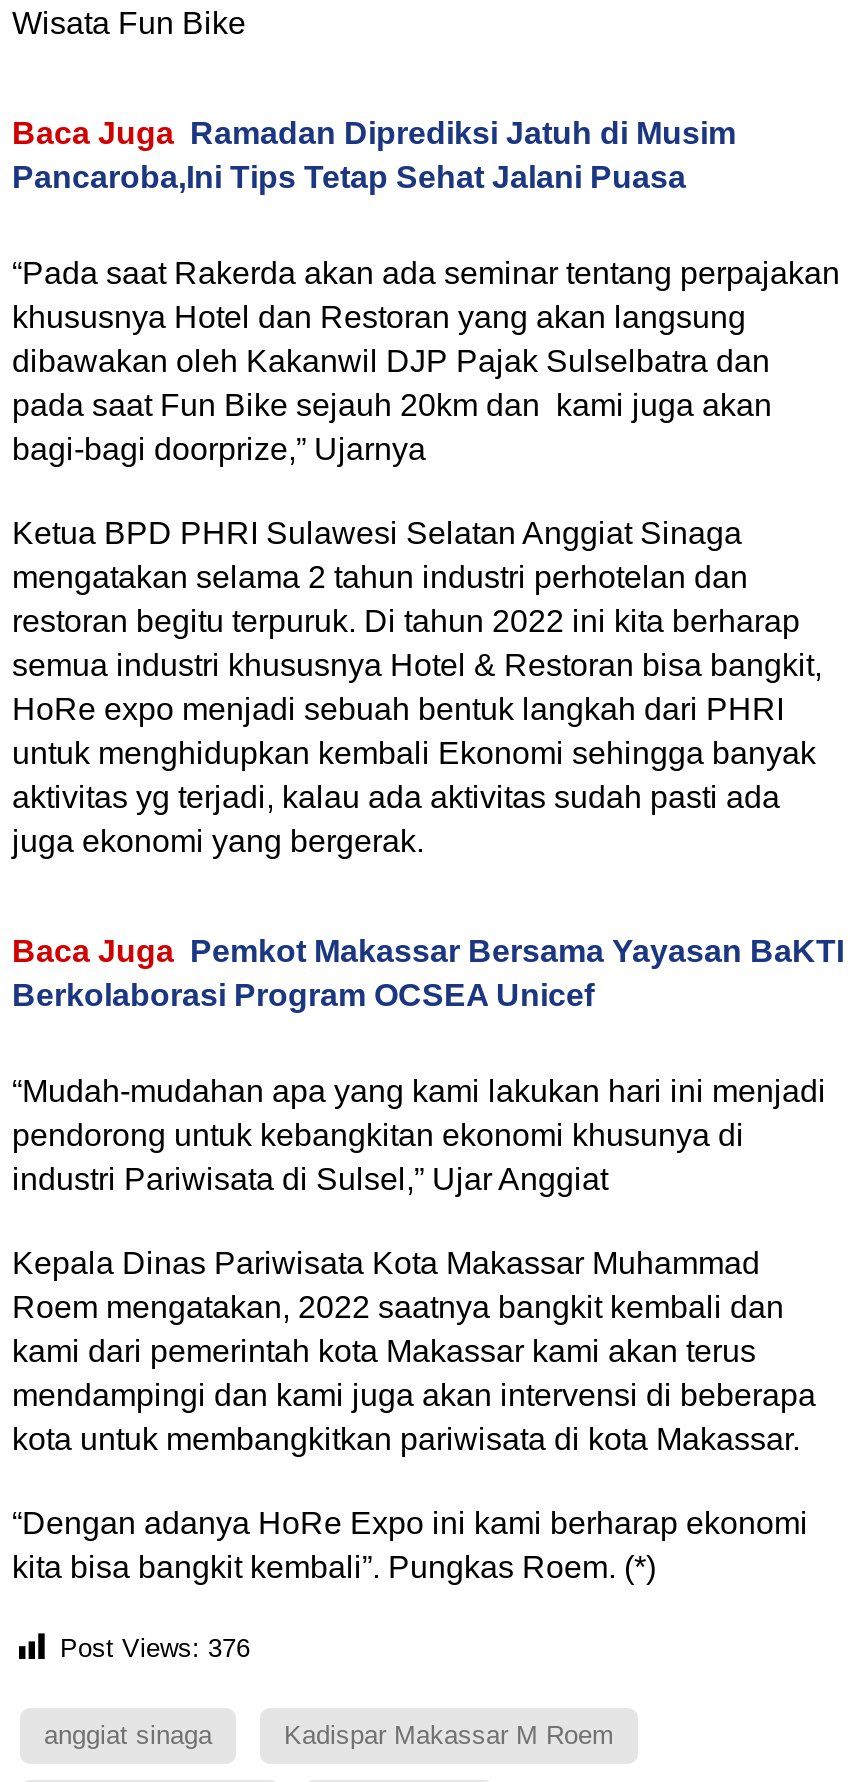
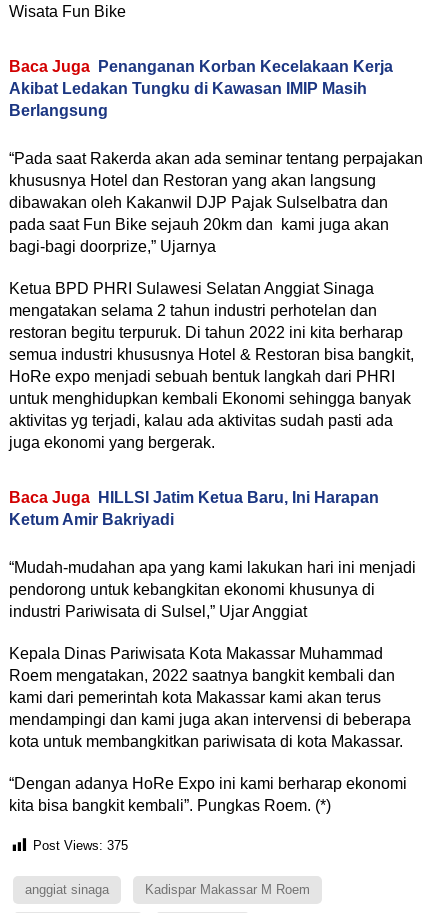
[12,116,736,194] Baca Juga Ramadan Diprediksi Jatuh di Musim | Pancaroba,Ini Tips Tetap Sehat Jalani Puasa -> [9,58,393,119] Baca Juga Penanganan Korban Kecelakaan Kerja | Akibat Ledakan Tungku di Kawasan IMIP Masih | Berlangsung
[12,934,844,1012] Baca Juga Pemkot Makassar Bersama Yayasan BaKTI | Berkolaborasi Program OCSEA Unicef -> [9,489,379,528] Baca Juga HILLSI Jatim Ketua Baru, Ini Harapan | Ketum Amir Bakriyadi
[60,1633,250,1663] Post Views: 376 -> [33,839,128,854] Post Views: 375

